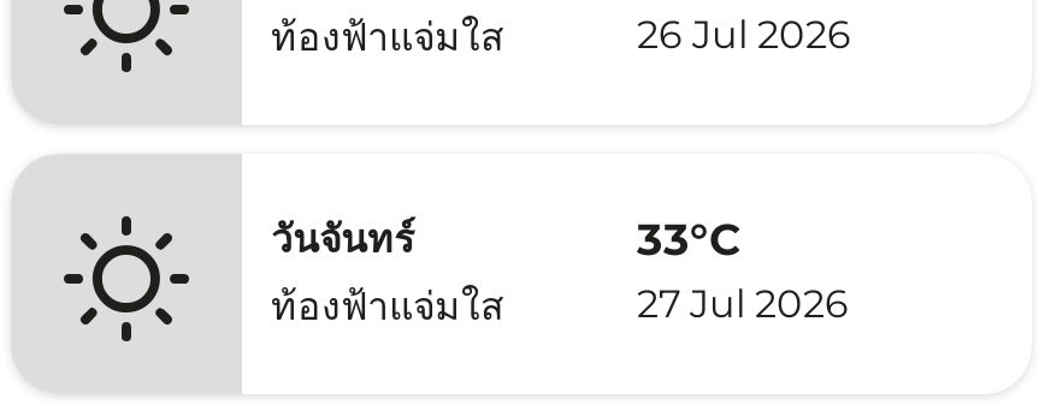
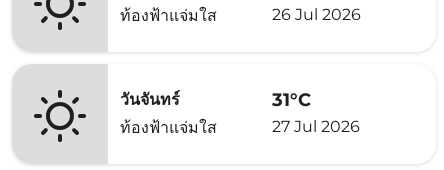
[637,213,740,266] 33°C -> [272,88,311,110] 31°C

